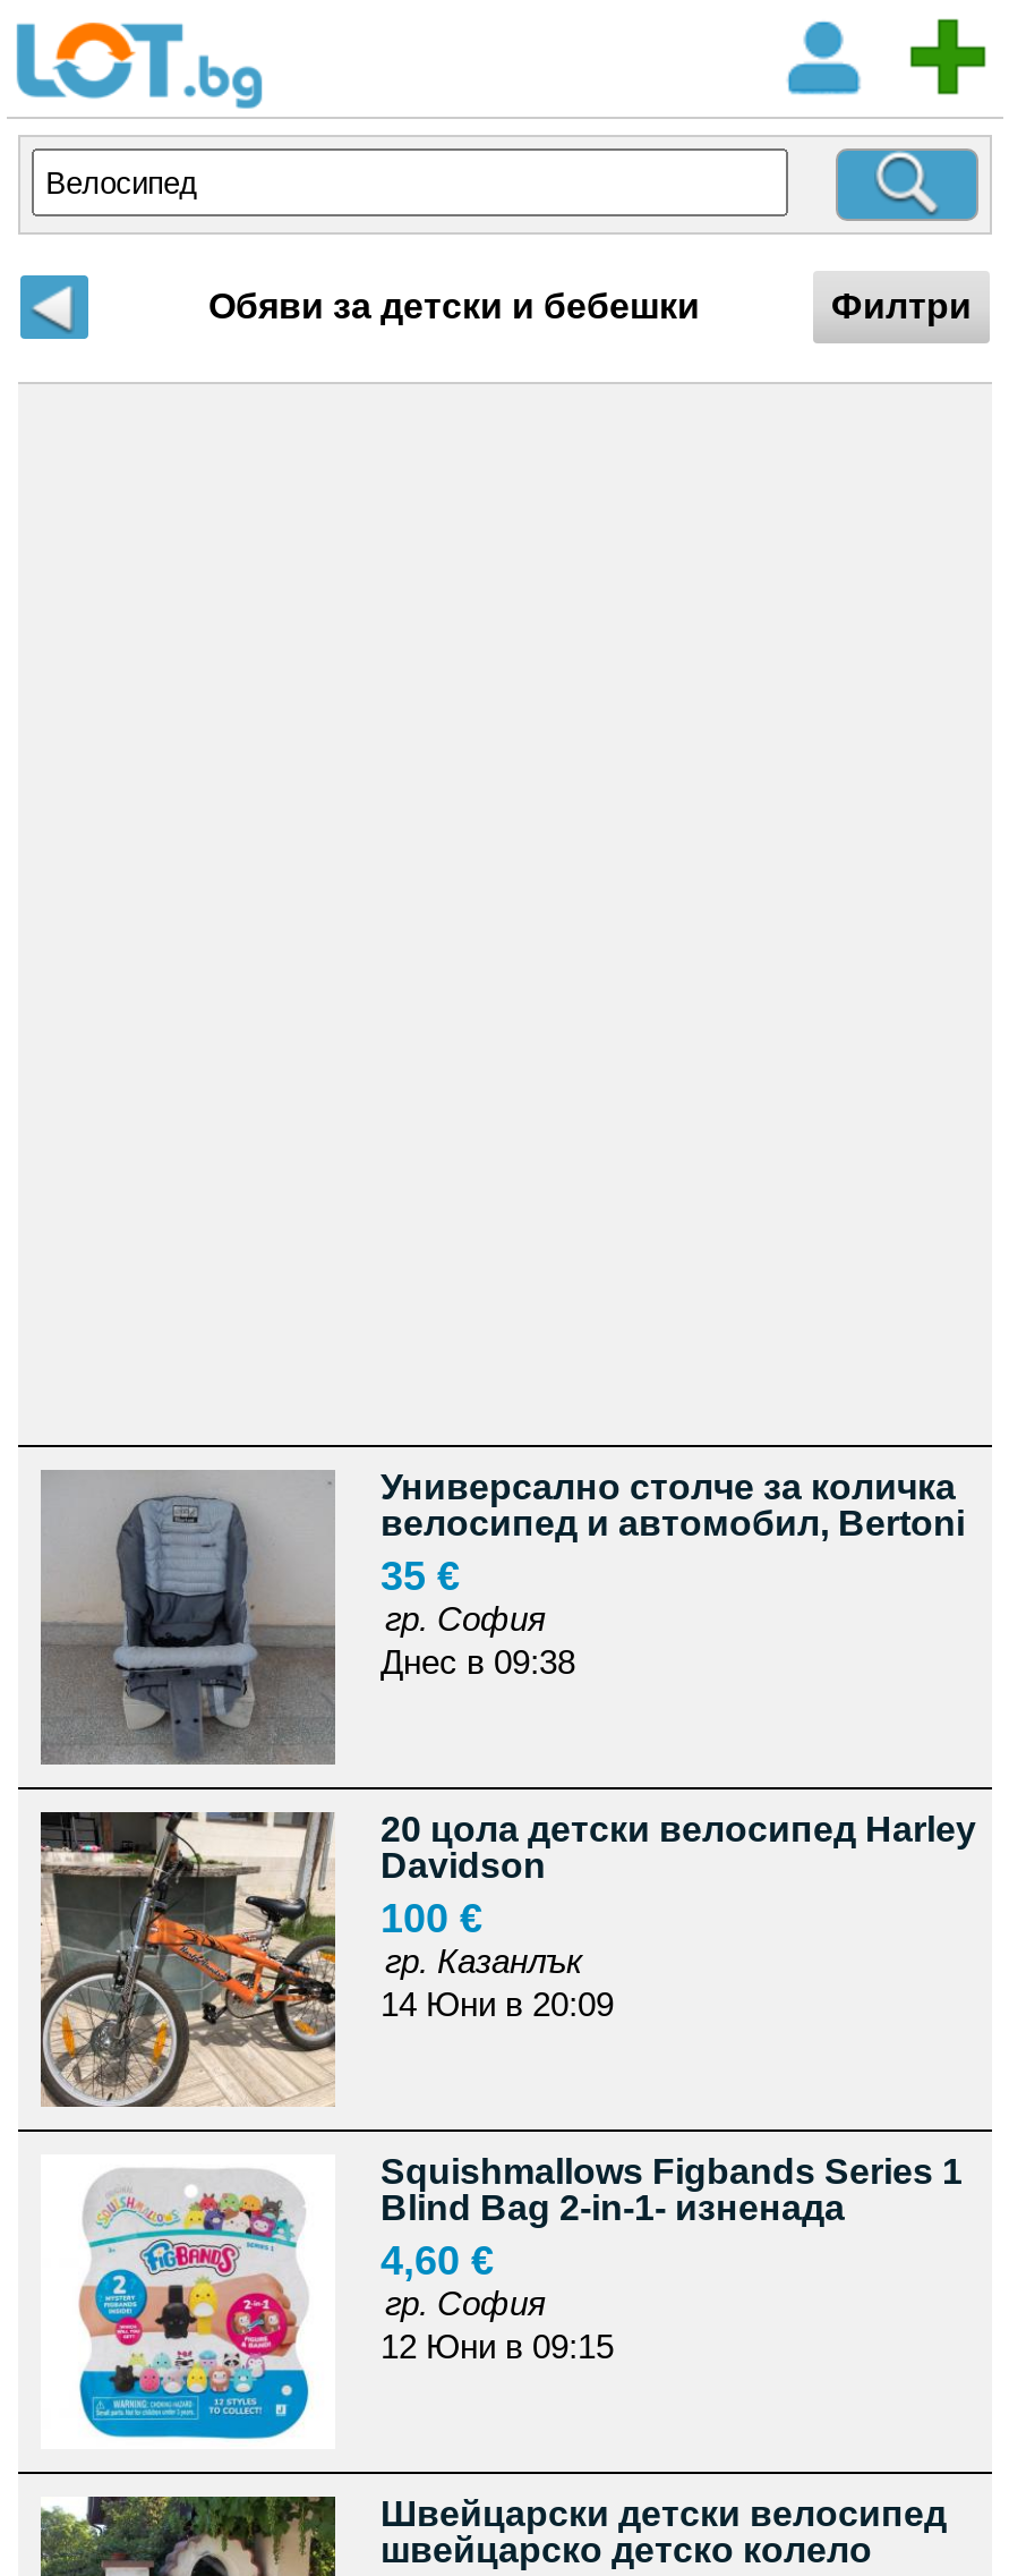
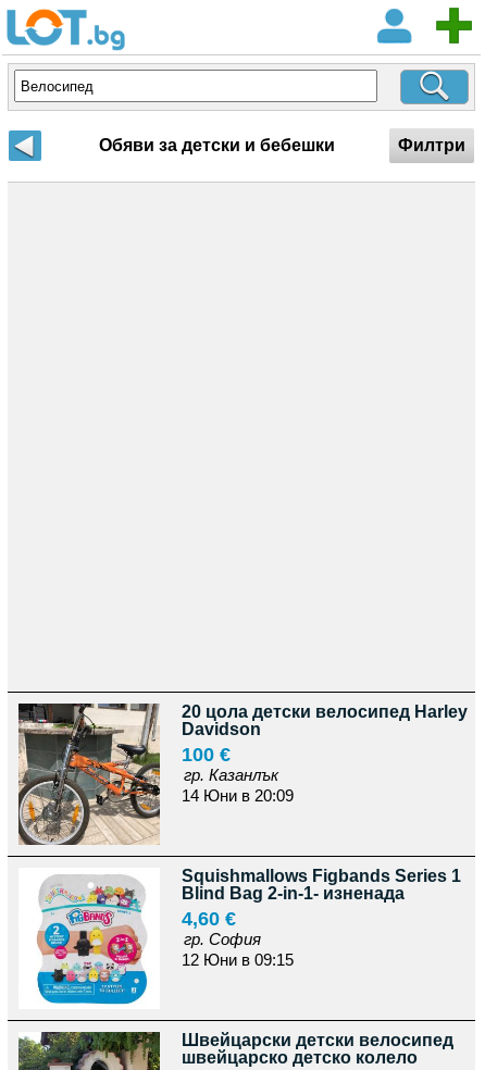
[41,1468,965,1767] [image] | Универсално столче за количка | велосипед и автомобил, Bertoni | 35 € | гр. София | Днес в 09:38 -> none

